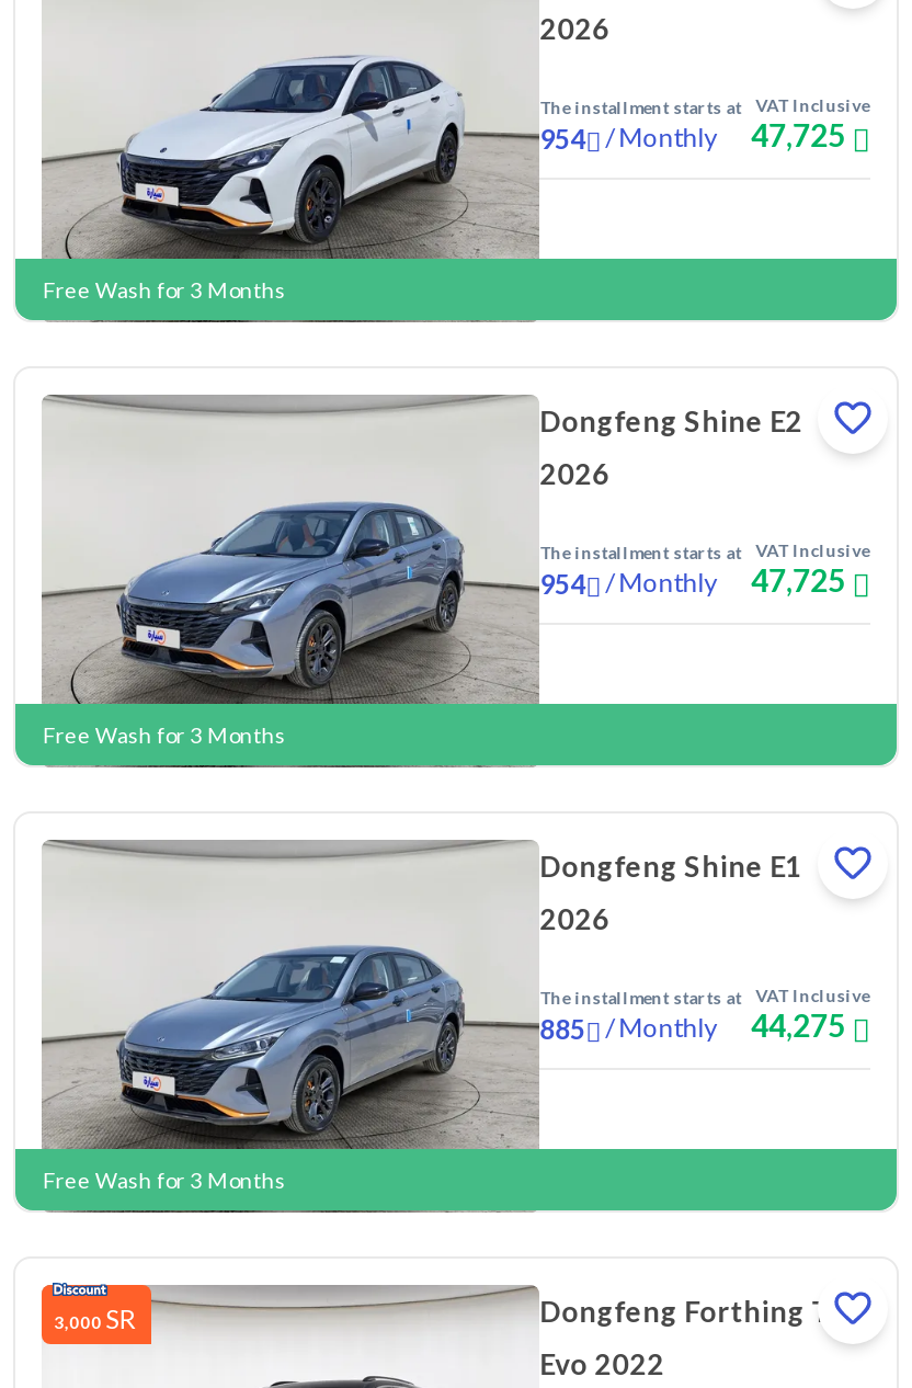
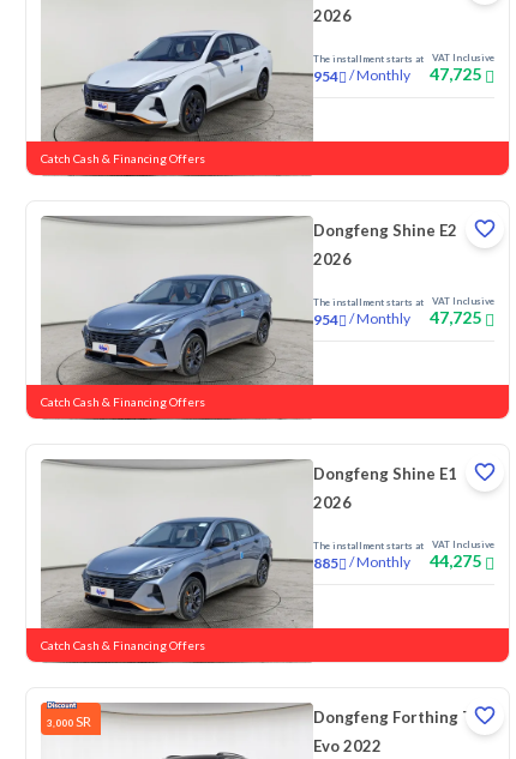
[43,277,286,303] Free Wash for 3 Months -> [41,151,206,166] Catch Cash & Financing Offers
[43,722,286,748] Free Wash for 3 Months -> [41,395,206,409] Catch Cash & Financing Offers
[43,1167,286,1193] Free Wash for 3 Months -> [41,638,206,652] Catch Cash & Financing Offers

